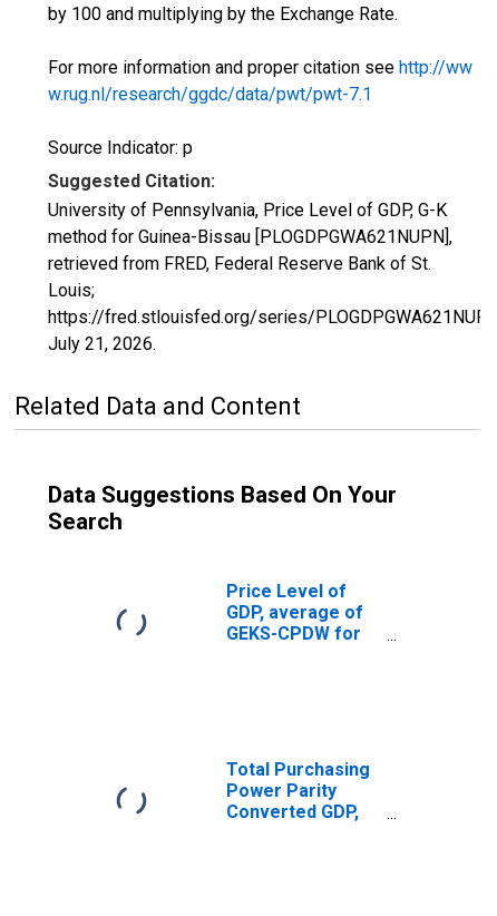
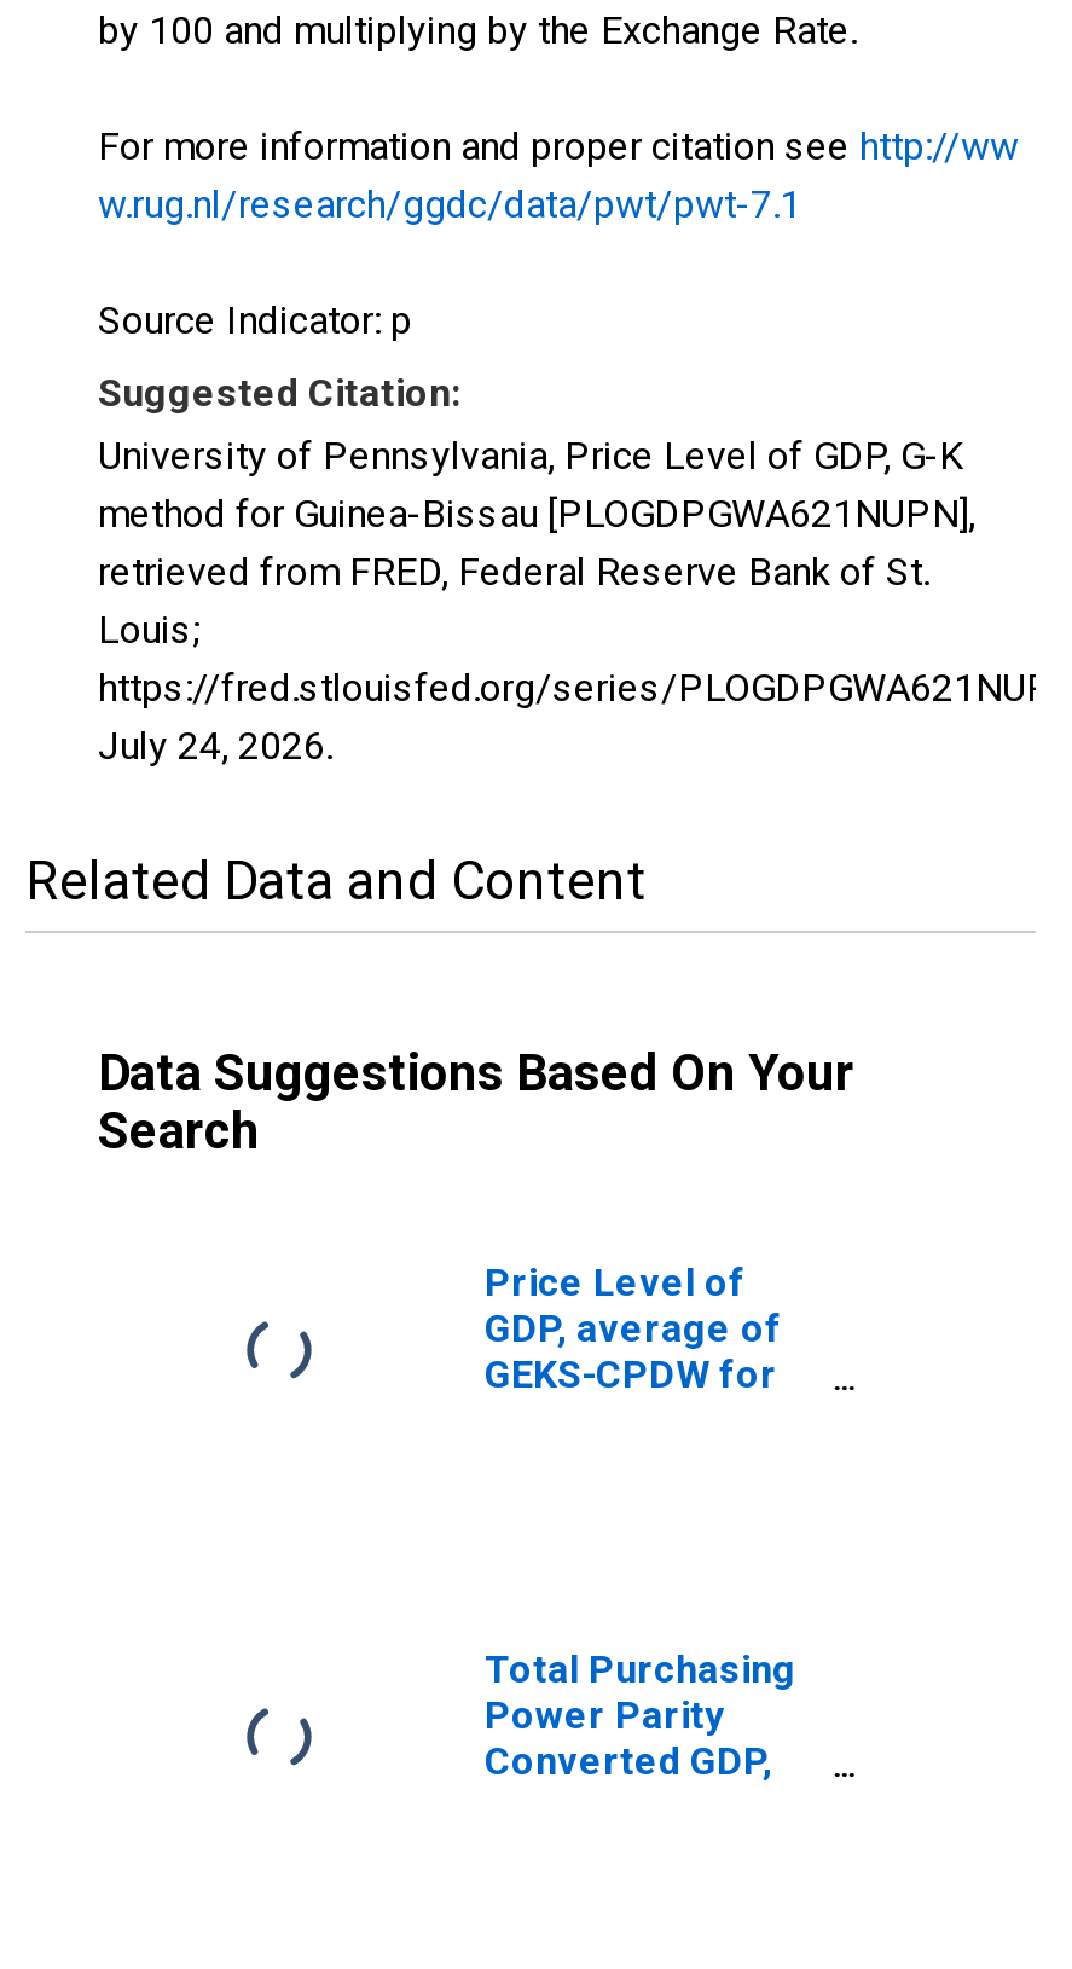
[48,333,156,354] July 21, 2026. -> [98,723,332,769] July 24, 2026.

